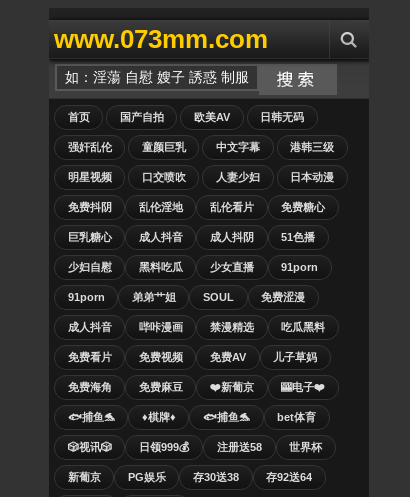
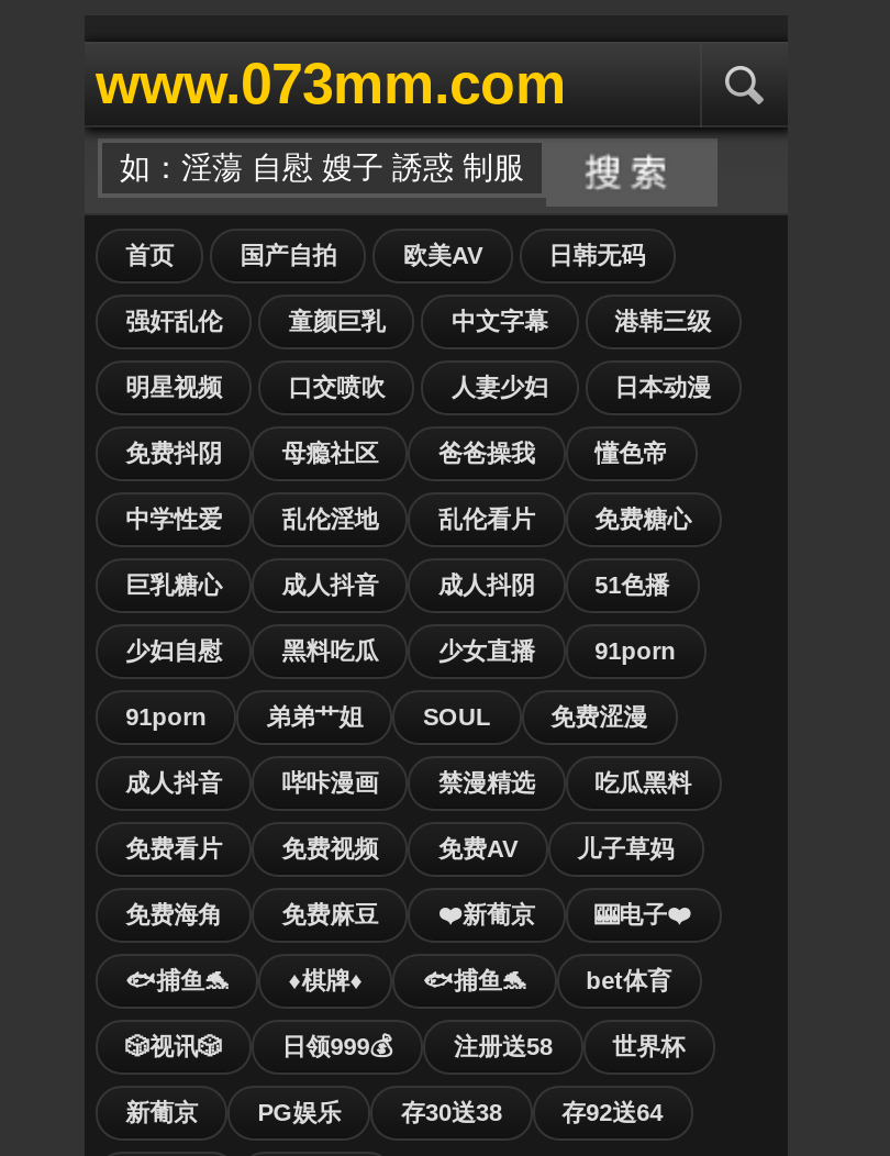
none -> [125,440,667,532] 母瘾社区 | 爸爸操我 | 懂色帝 | 中学性爱

